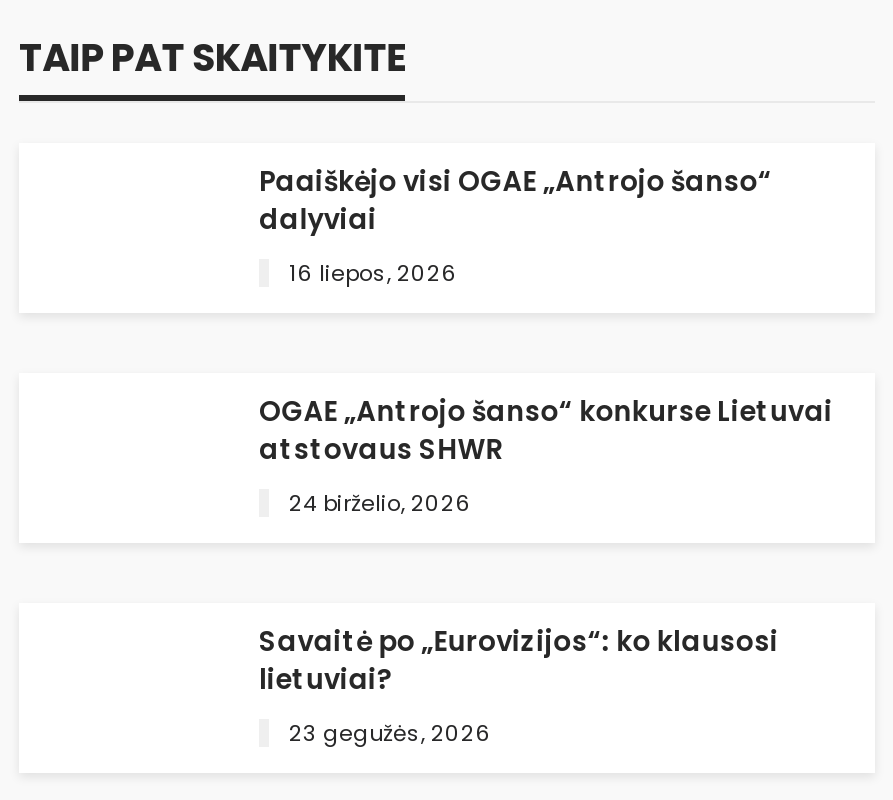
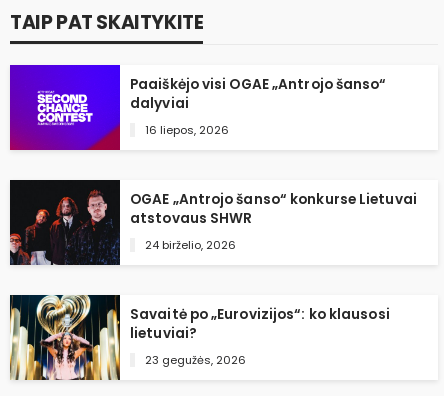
none -> [9,64,121,151] [image]
none -> [9,179,121,266] [image]
none -> [9,294,121,381] [image]

